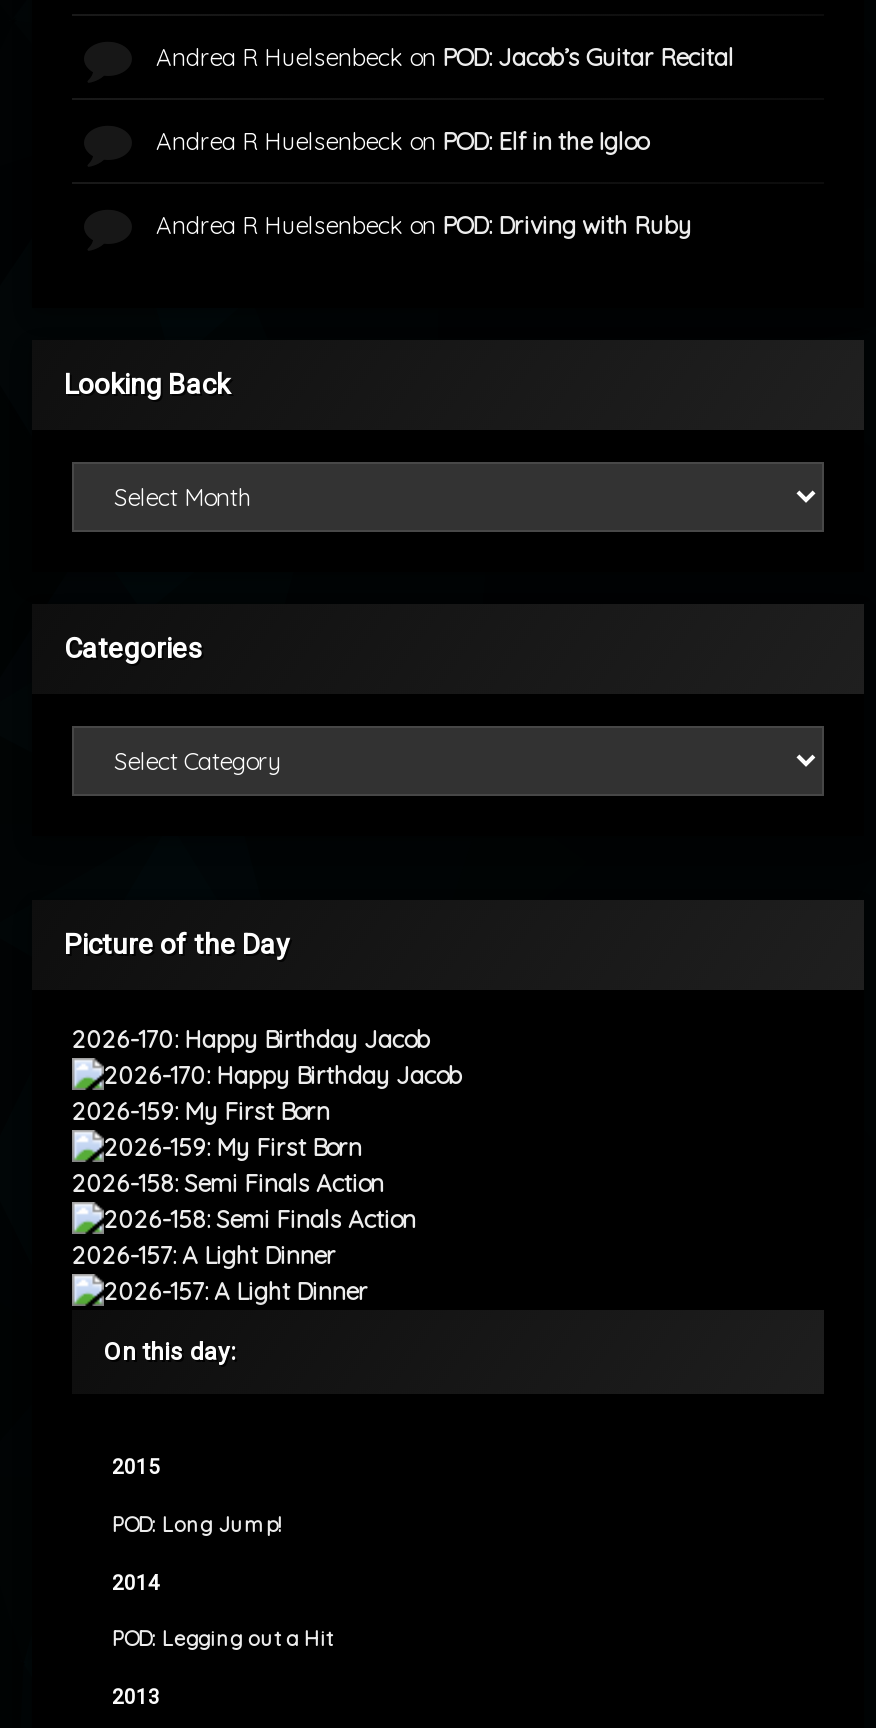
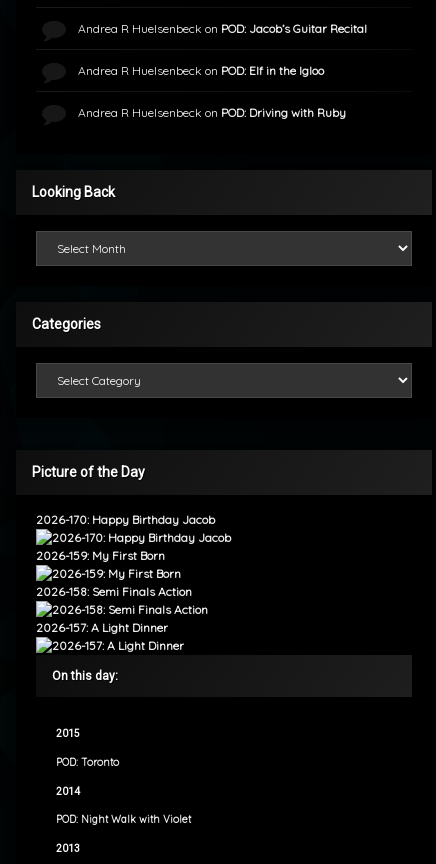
[112,1512,280,1538] POD: Long Jump! -> [56,756,119,769] POD: Toronto
[112,1626,332,1652] POD: Legging out a Hit -> [56,813,191,826] POD: Night Walk with Violet

